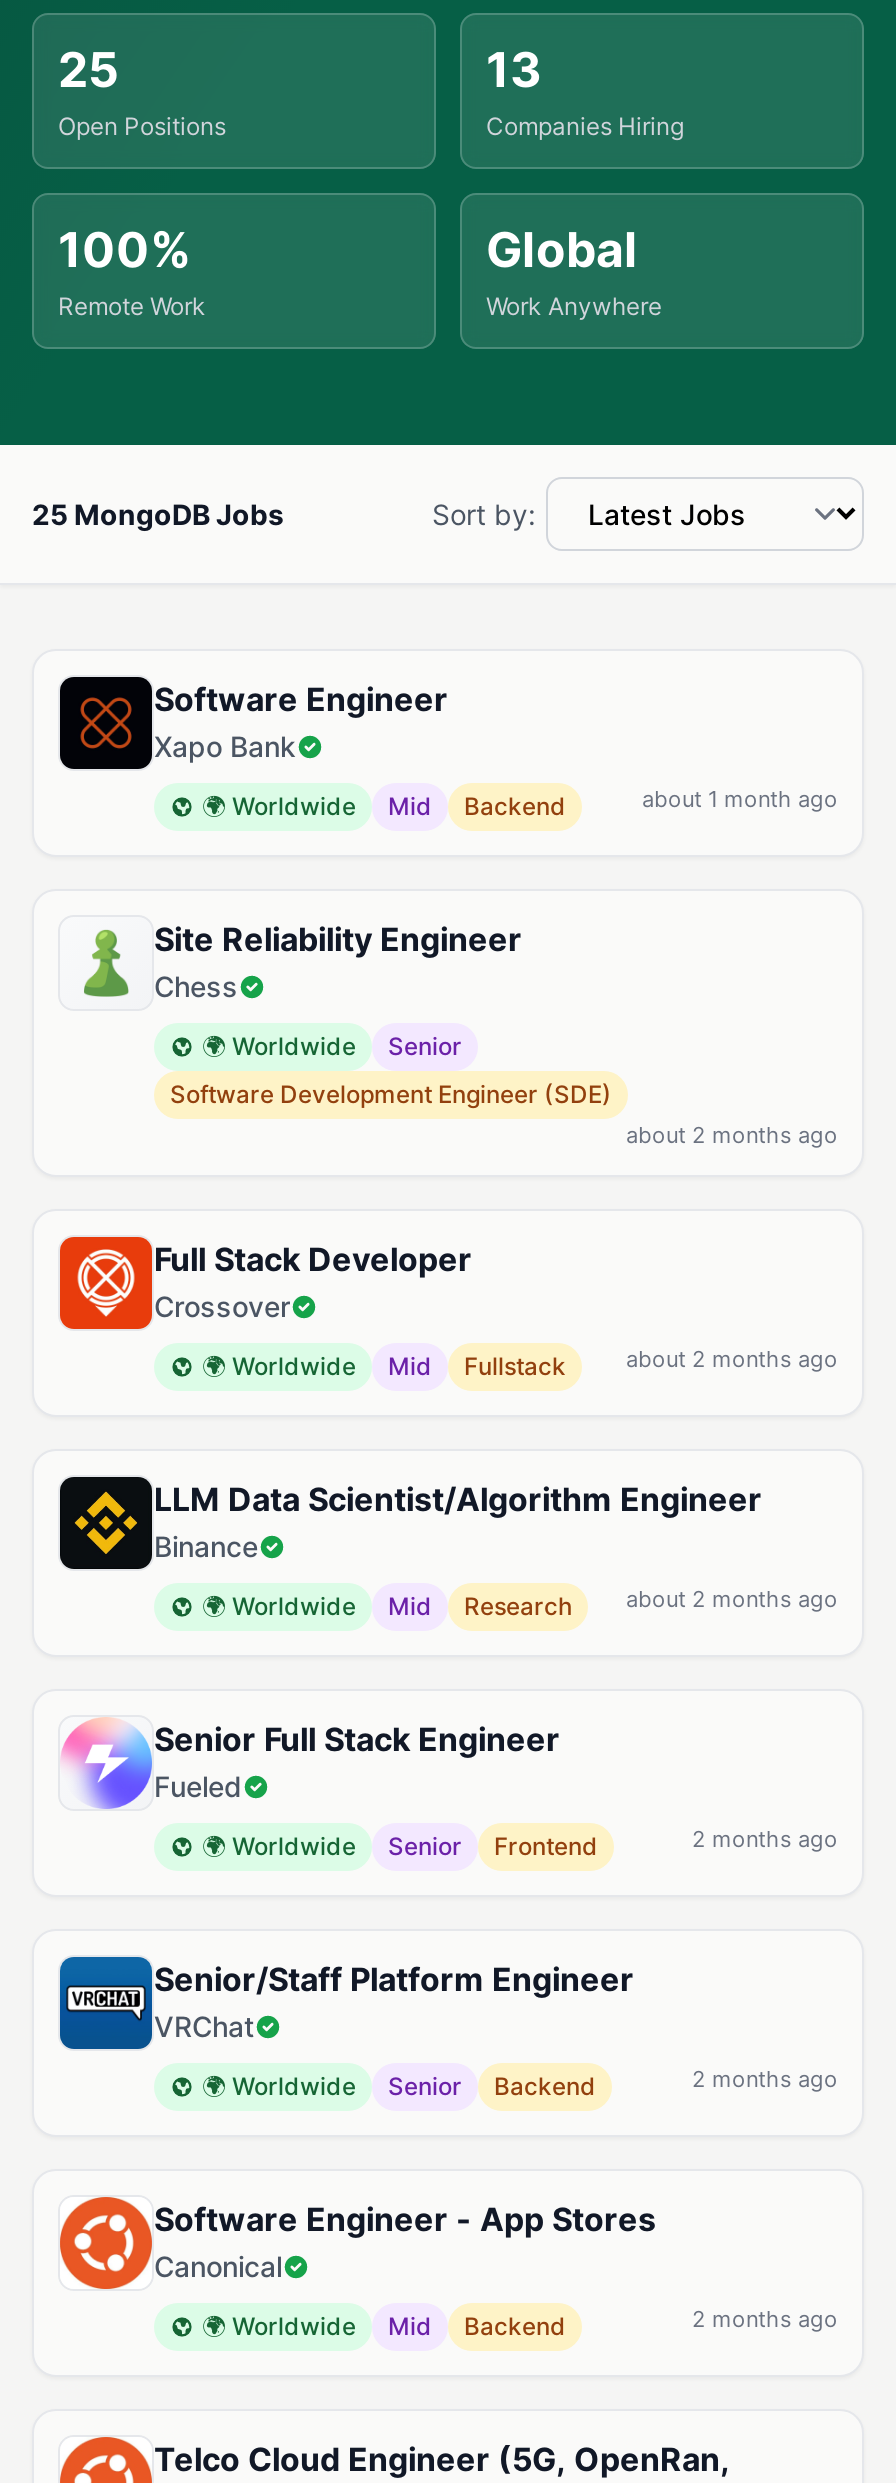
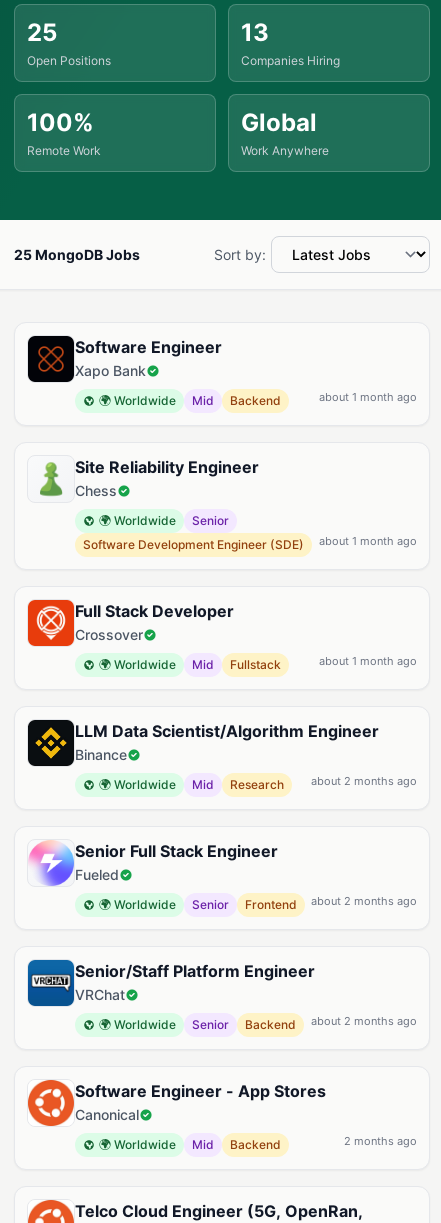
[626,1121,838,1149] about 2 months ago -> [319,534,417,548] about 1 month ago
[626,1345,838,1373] about 2 months ago -> [319,654,417,668] about 1 month ago
[692,1825,838,1853] 2 months ago -> [311,894,417,908] about 2 months ago
[692,2065,838,2093] 2 months ago -> [311,1014,417,1028] about 2 months ago

